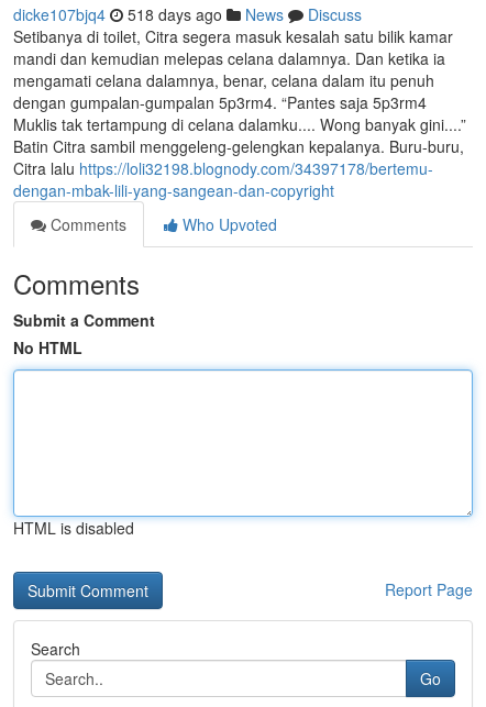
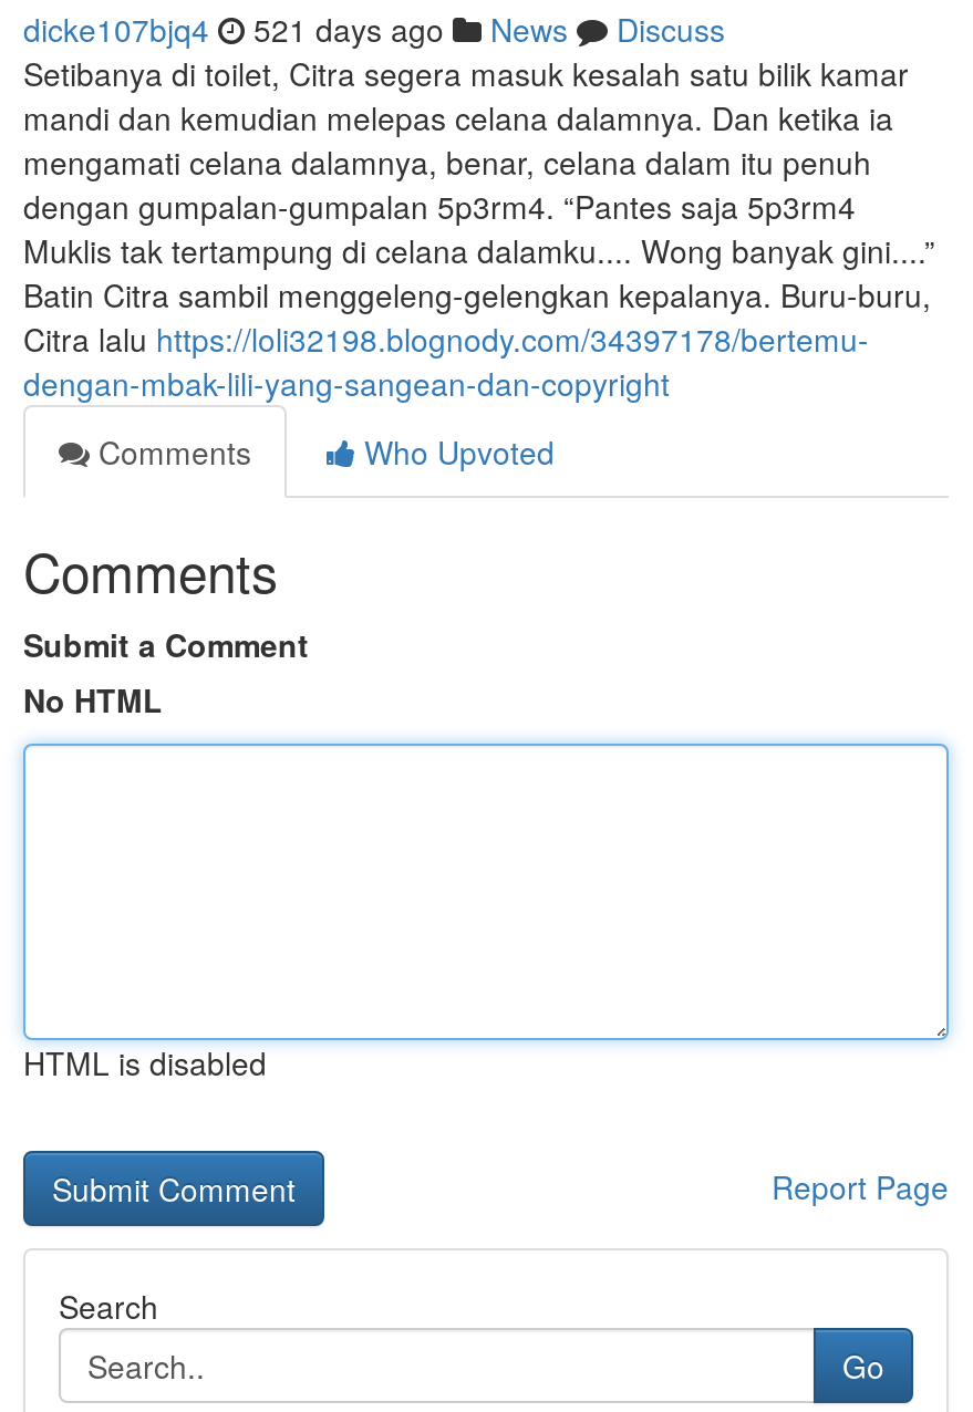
[13,3,362,25] dicke107bjq4 518 days ago News Discuss -> [23,7,725,51] dicke107bjq4 521 days ago News Discuss

